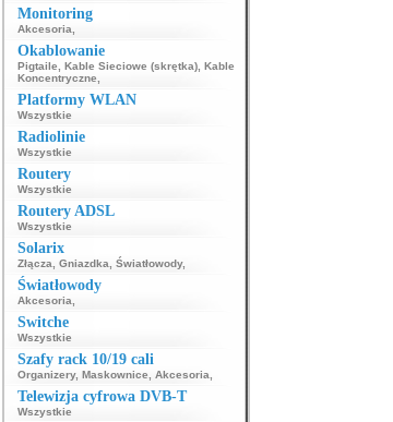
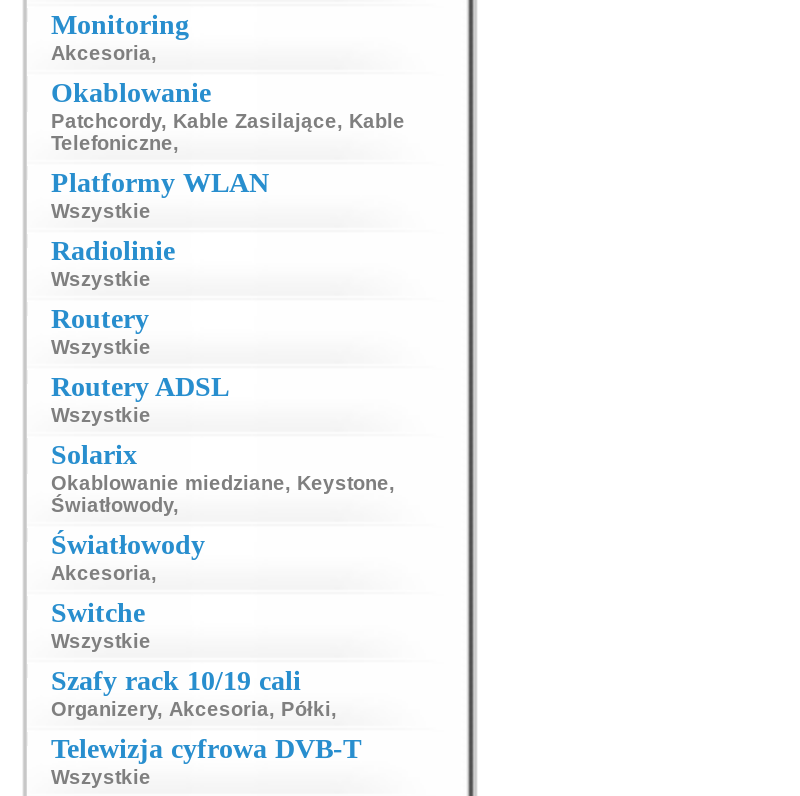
[17,60,235,84] Pigtaile, Kable Sieciowe (skrętka), Kable | Koncentryczne, -> [51,110,405,154] Patchcordy, Kable Zasilające, Kable | Telefoniczne,
[17,257,186,269] Złącza, Gniazdka, Światłowody, -> [51,472,395,516] Okablowanie miedziane, Keystone, | Światłowody,
[17,369,213,381] Organizery, Maskownice, Akcesoria, -> [51,698,337,720] Organizery, Akcesoria, Półki,

